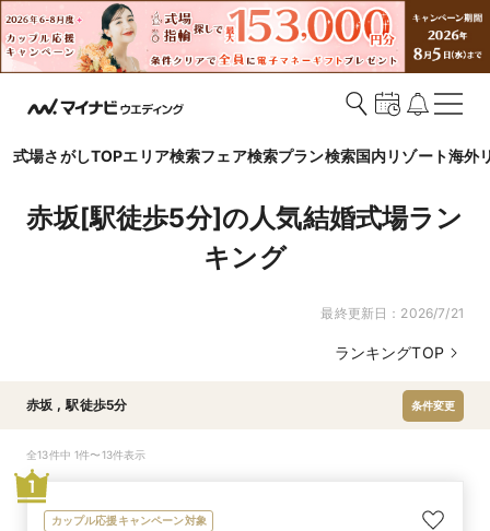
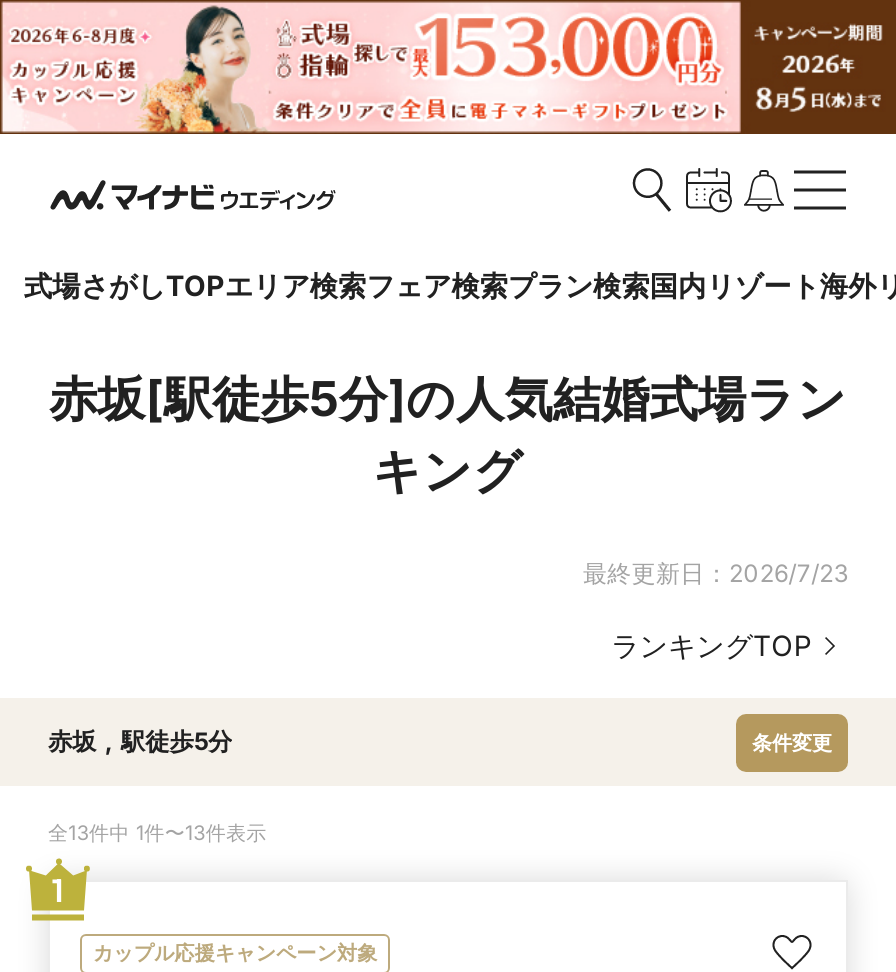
[321,305,464,321] 最終更新日：2026/7/21 -> [583,558,848,588] 最終更新日：2026/7/23

